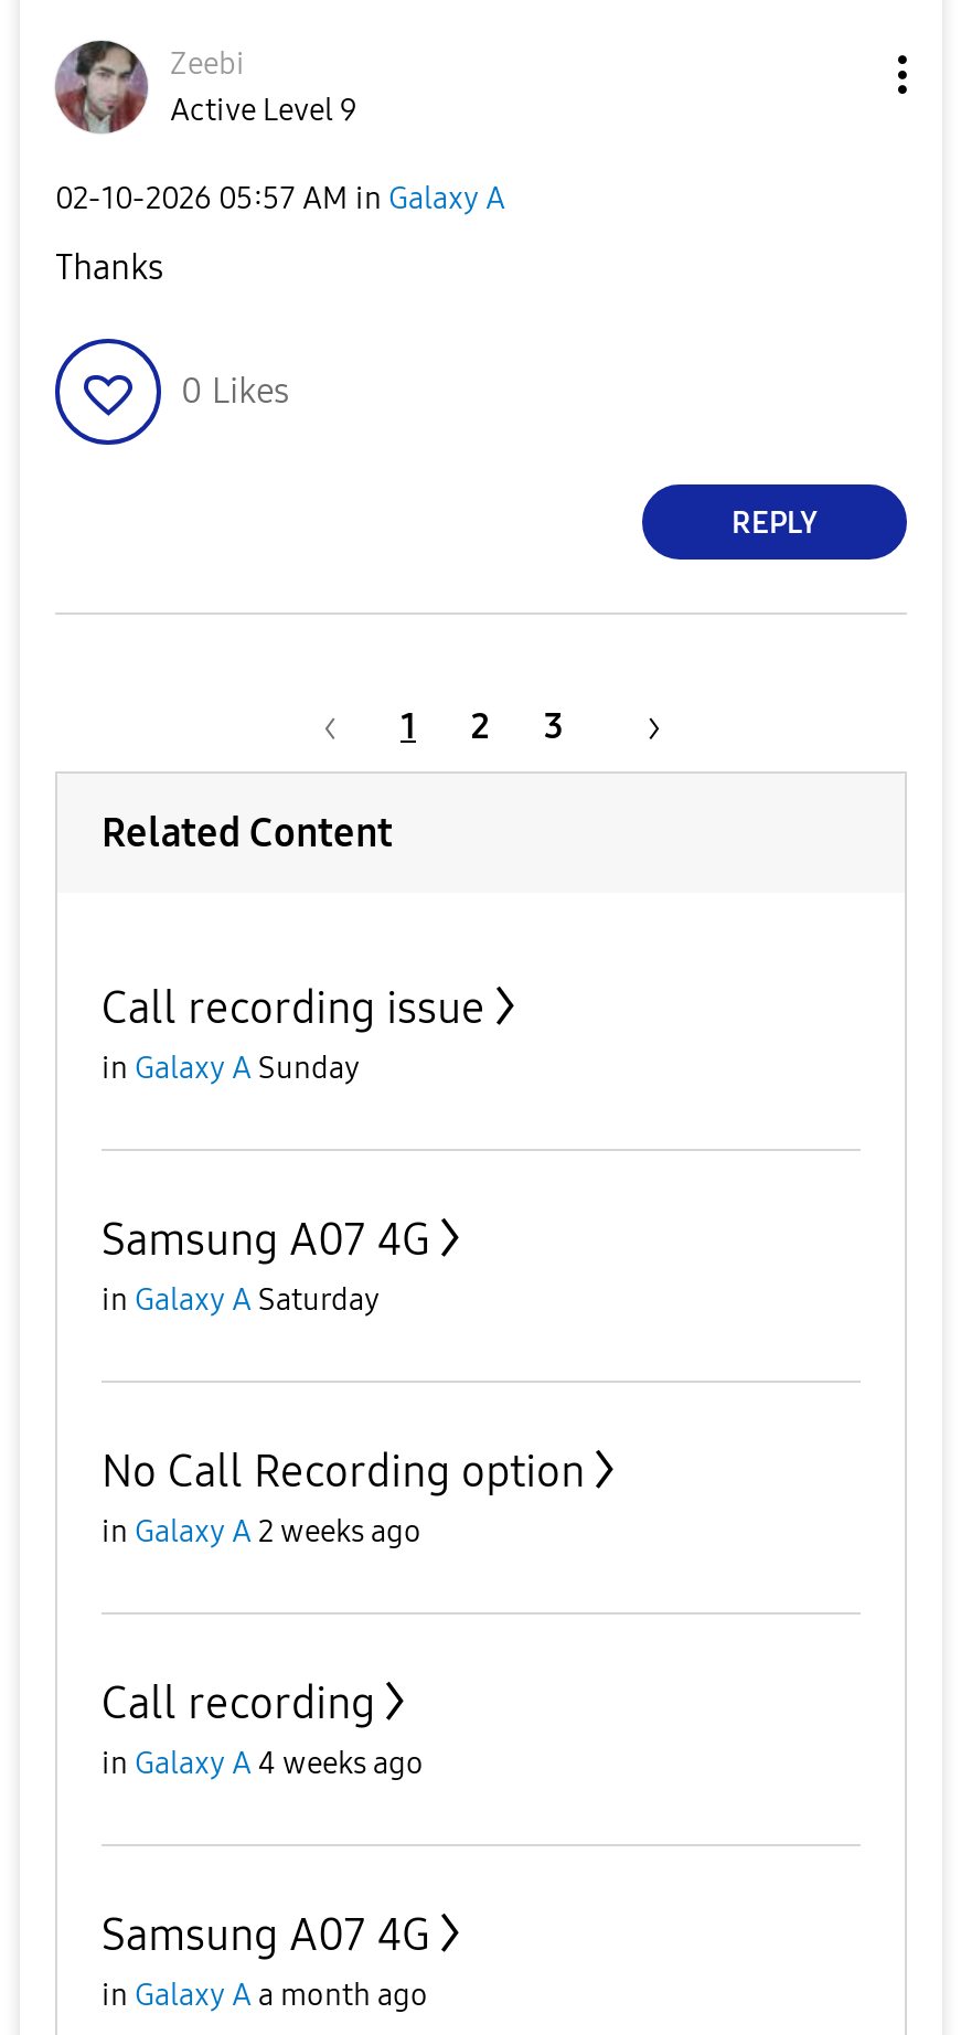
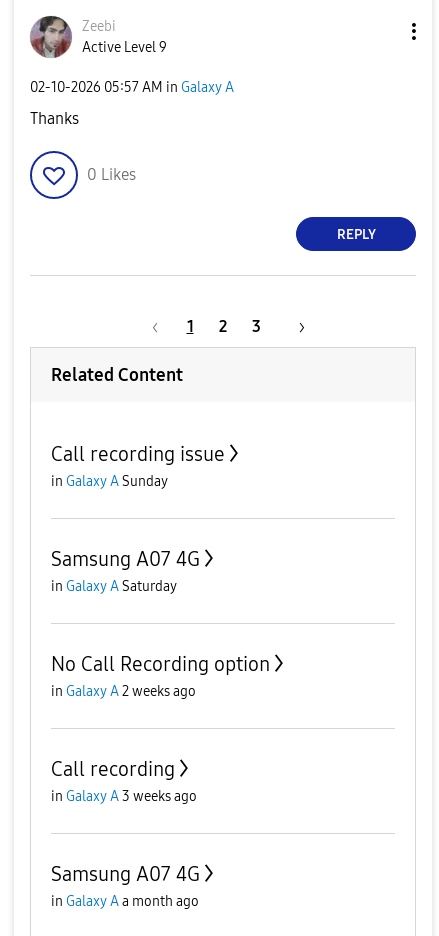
[102,1745,424,1782] in Galaxy A 4 weeks ago -> [51,788,197,805] in Galaxy A 3 weeks ago

